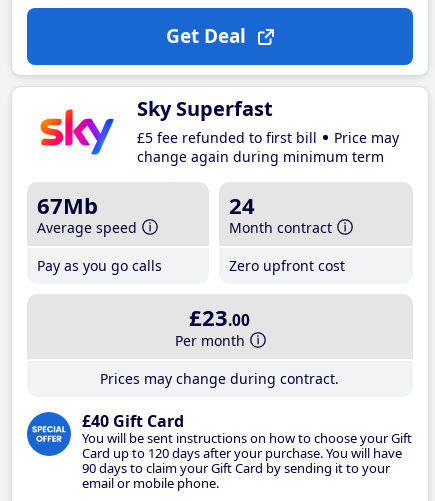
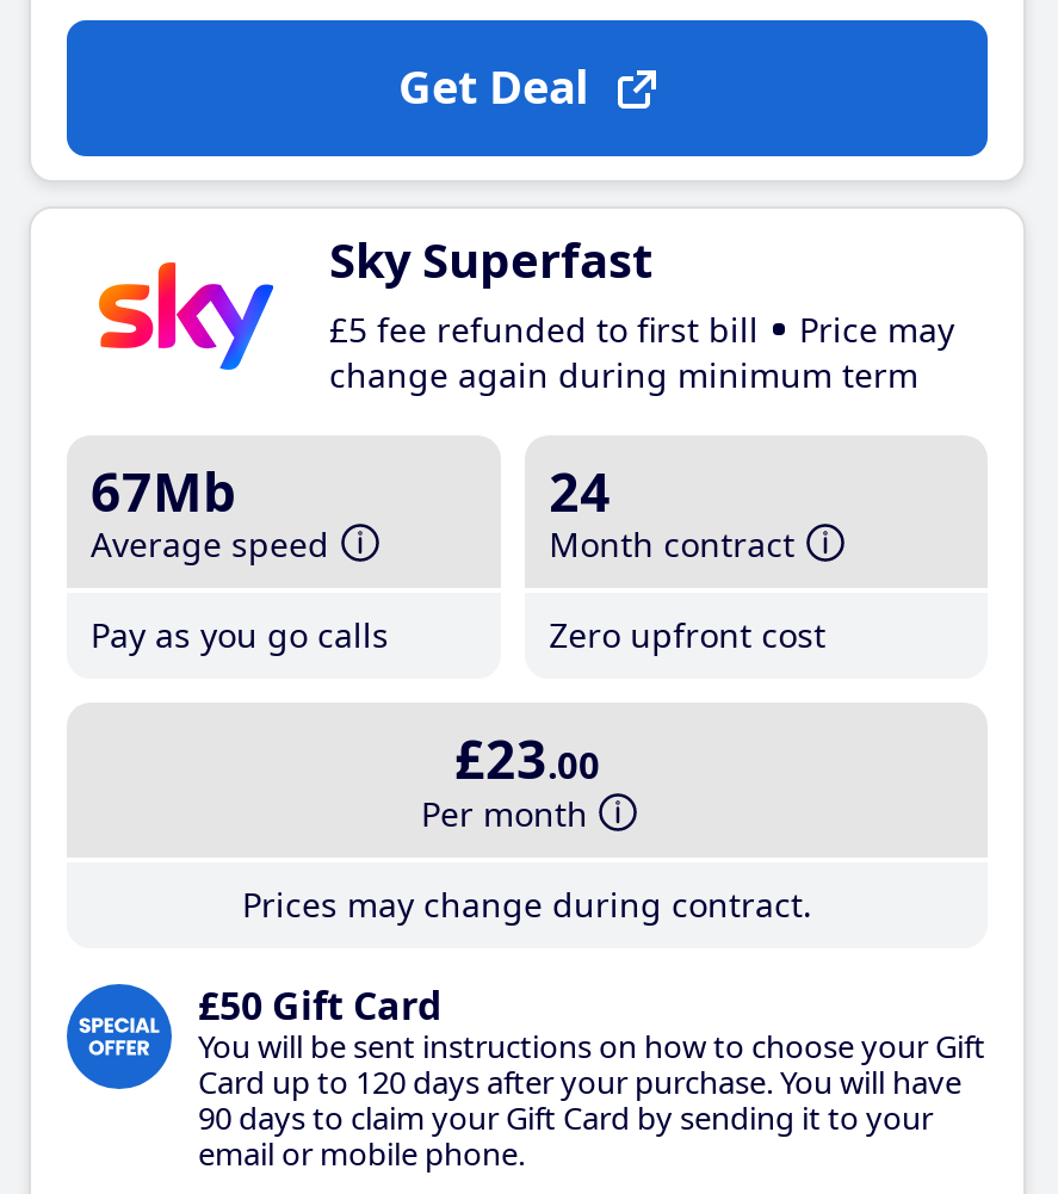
[82,409,184,431] £40 Gift Card -> [198,978,441,1031] £50 Gift Card

